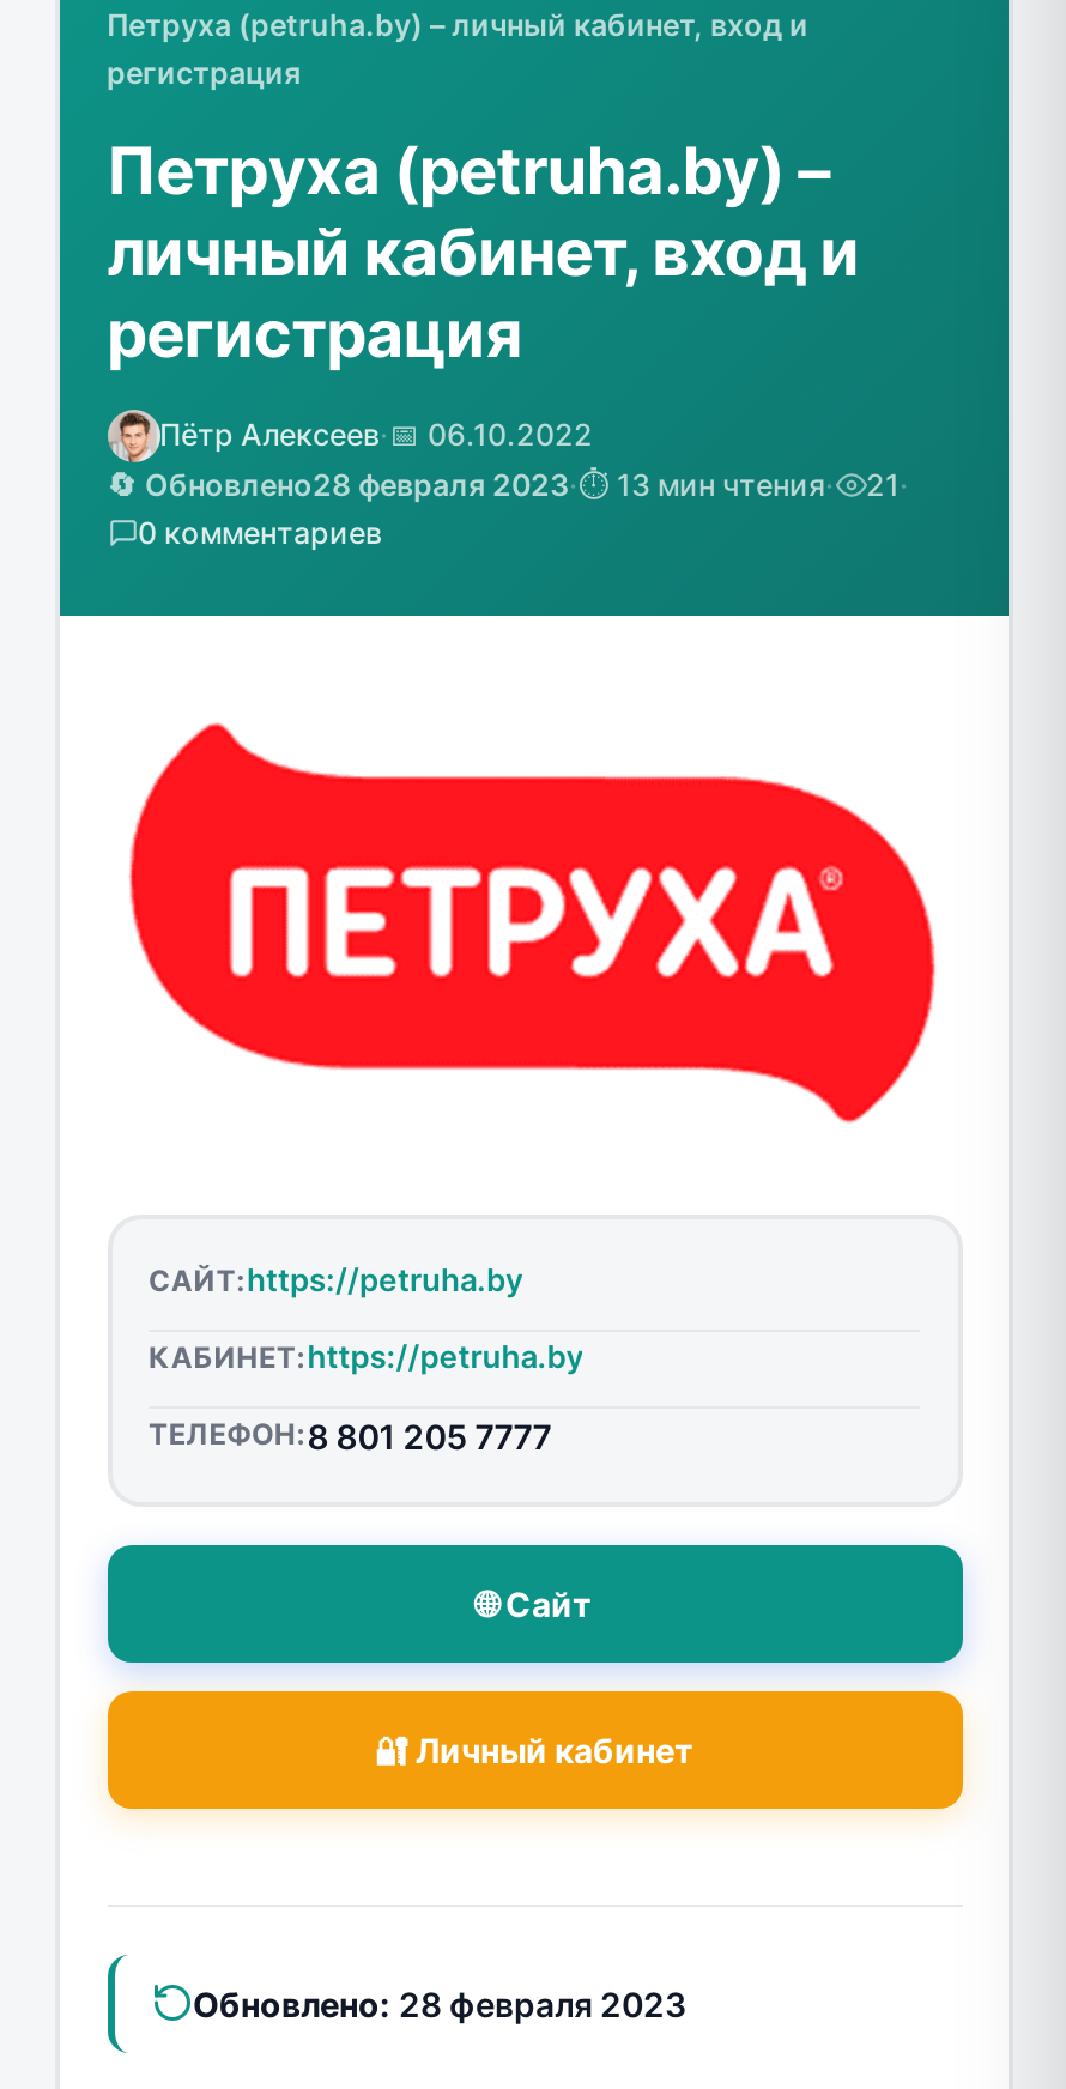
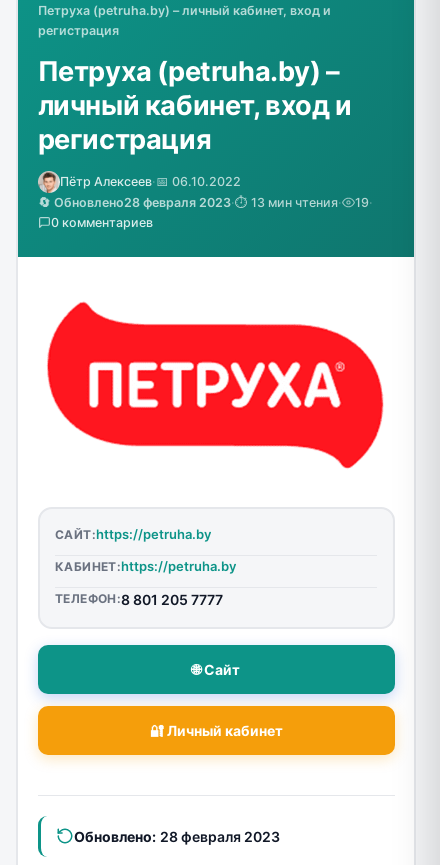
[866,466,909,502] 21· -> [354,194,372,209] 19·

